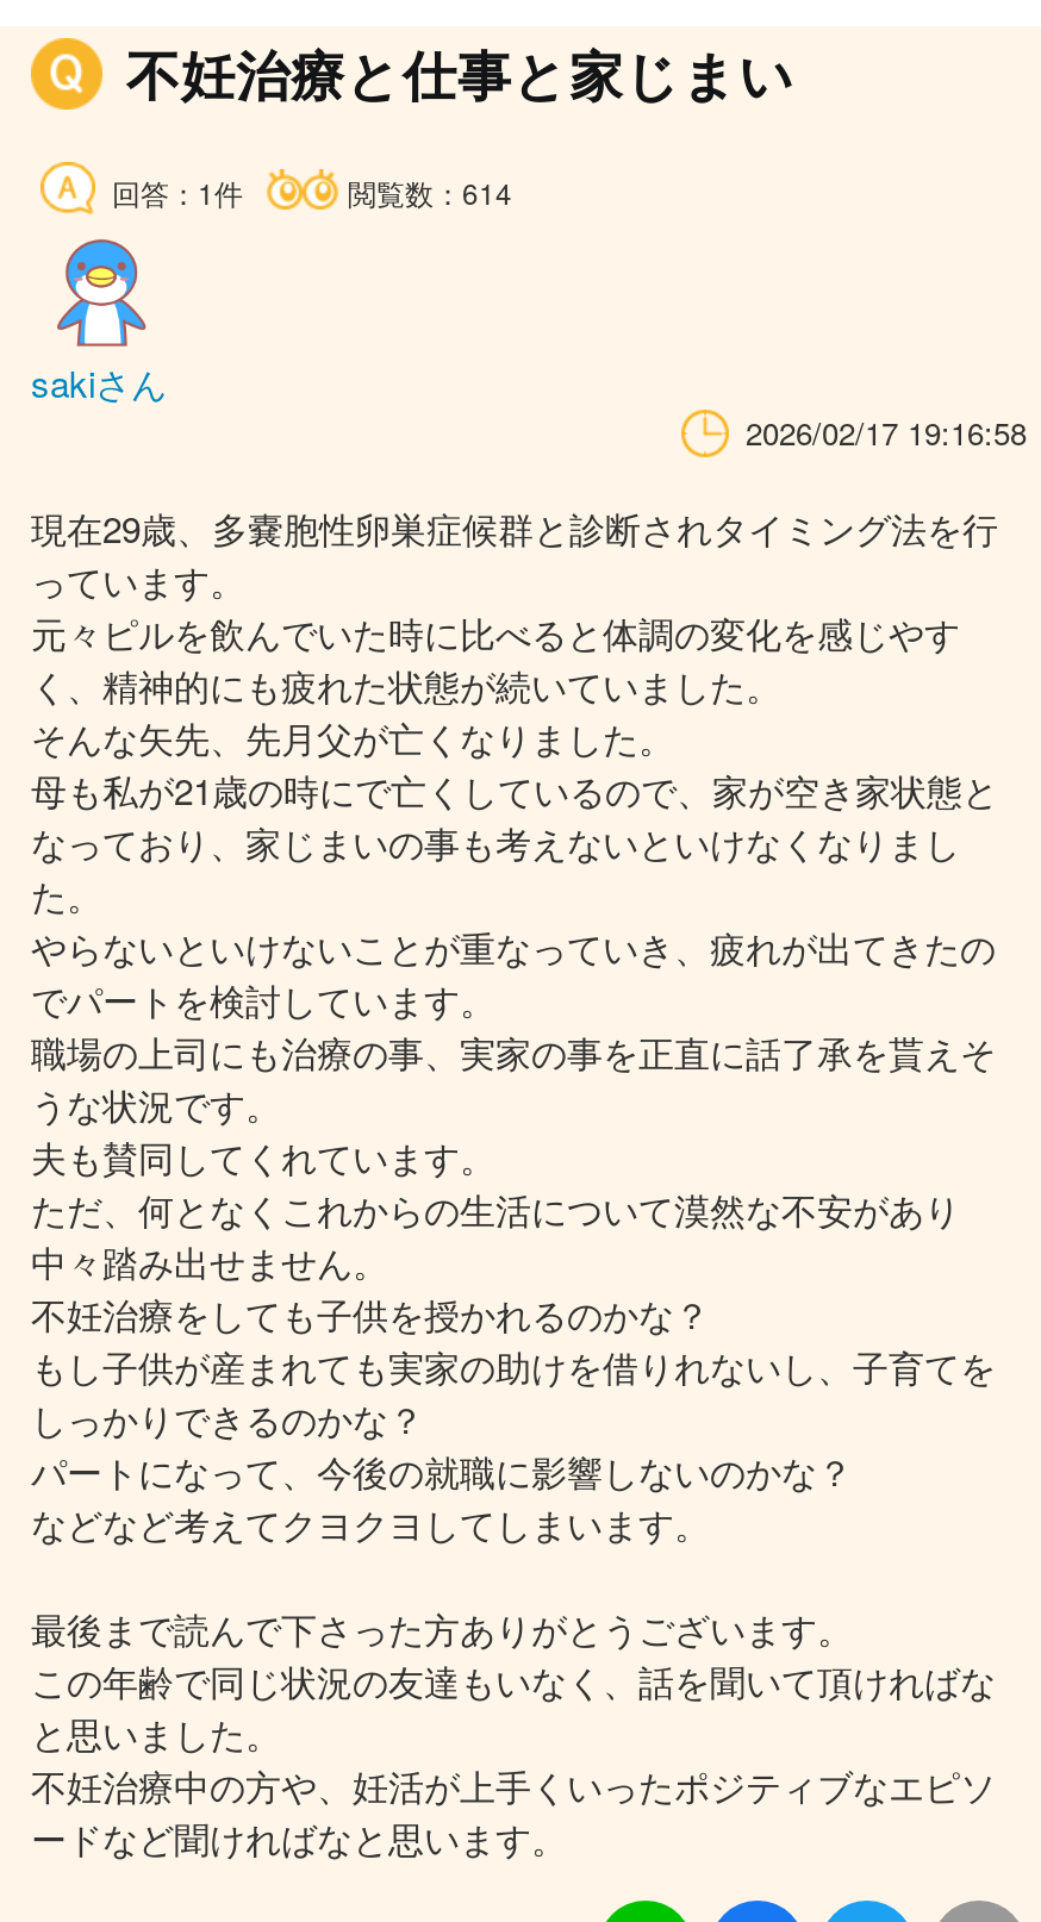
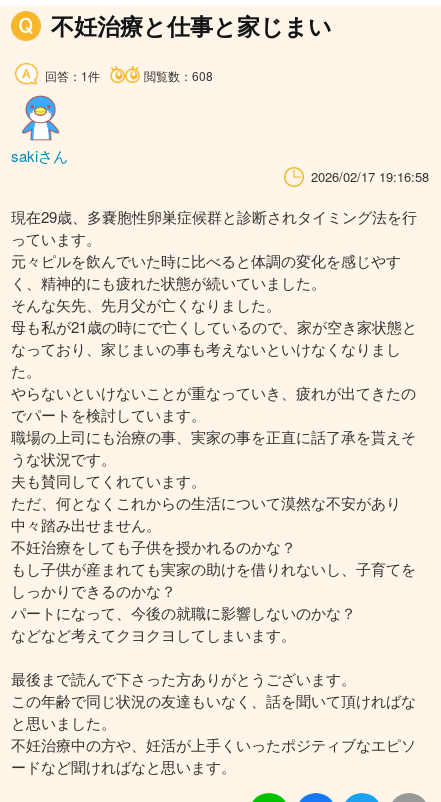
[348,173,512,213] 閲覧数：614 -> [144,67,213,84] 閲覧数：608

